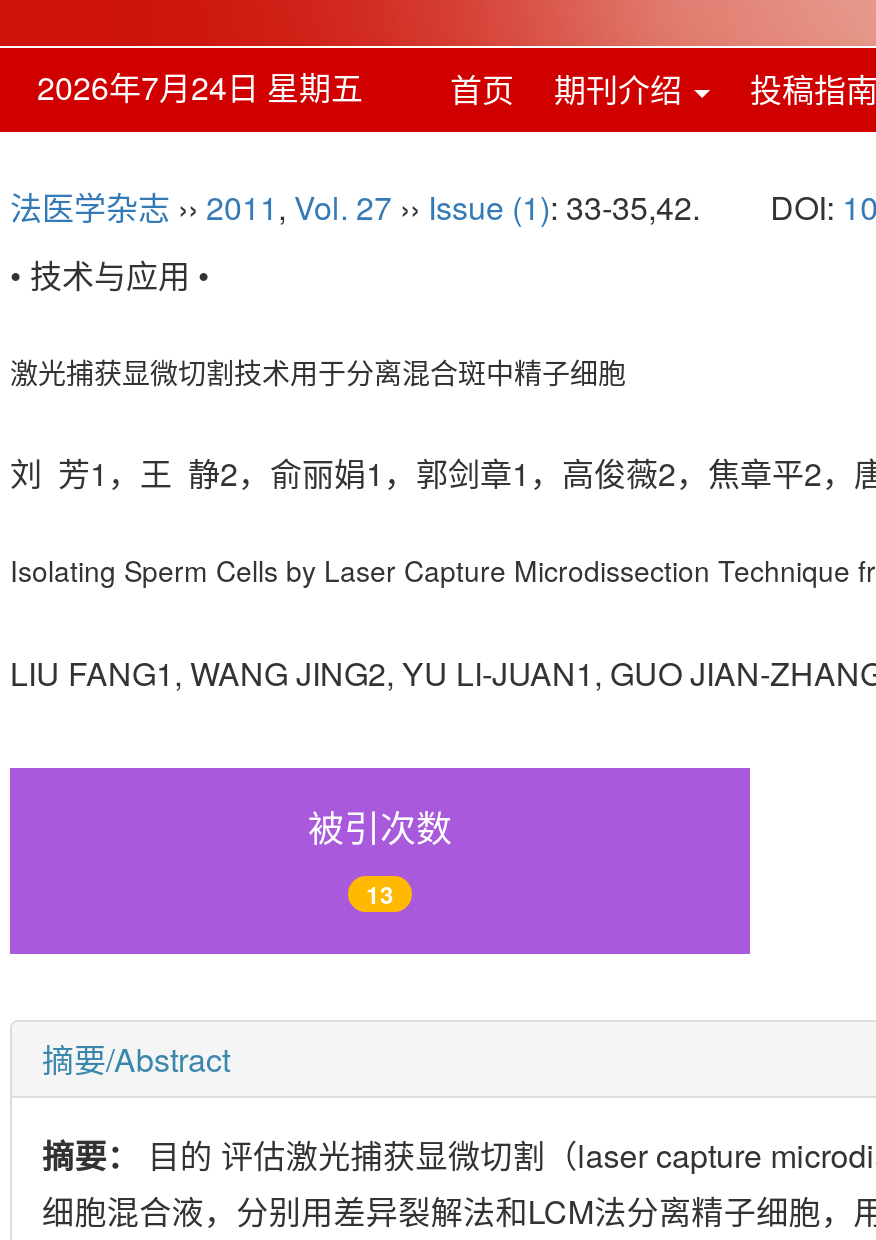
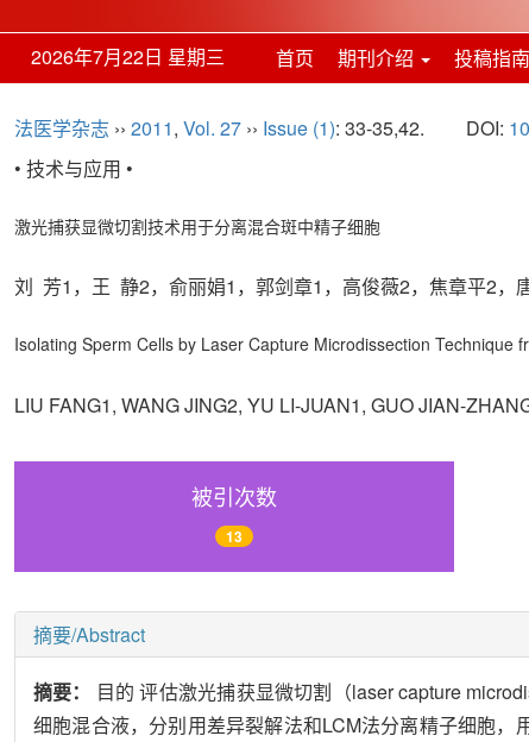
[37,64,363,110] 2026年7月24日 星期五 -> [30,43,224,70] 2026年7月22日 星期三

